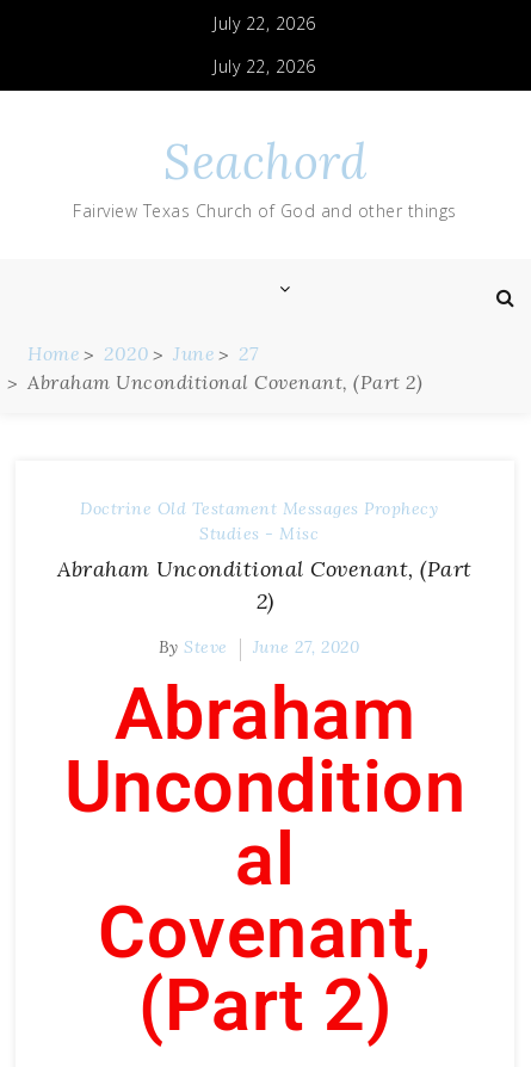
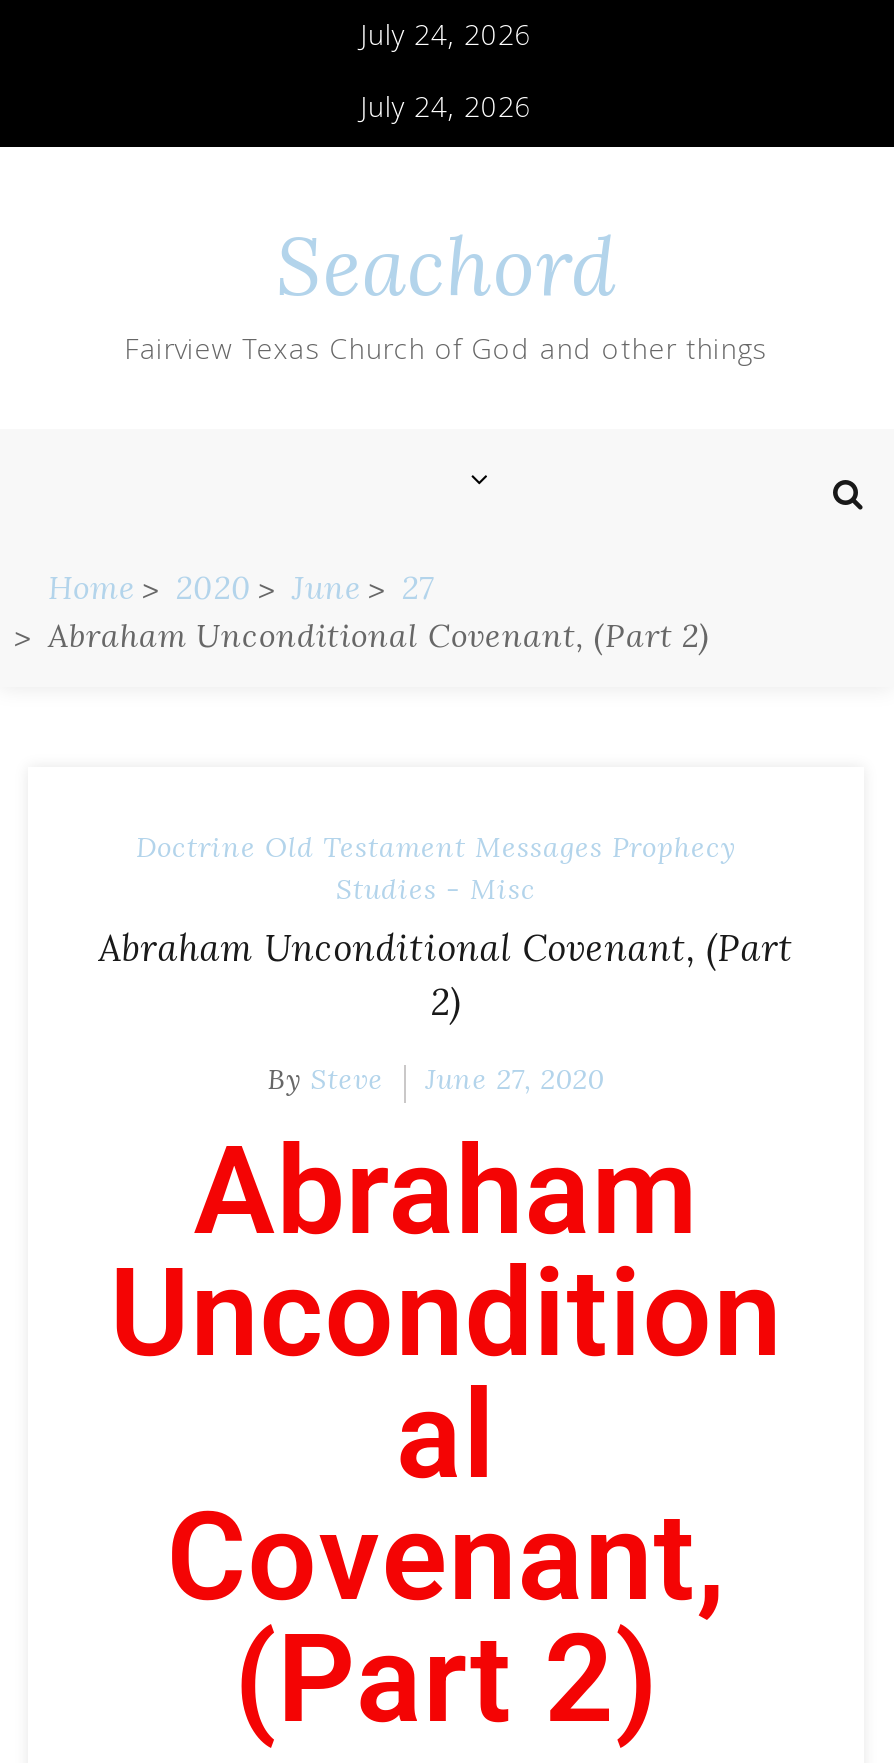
[214,12,316,35] July 22, 2026 -> [360,15,532,53] July 24, 2026
[214,55,316,78] July 22, 2026 -> [360,87,532,125] July 24, 2026

